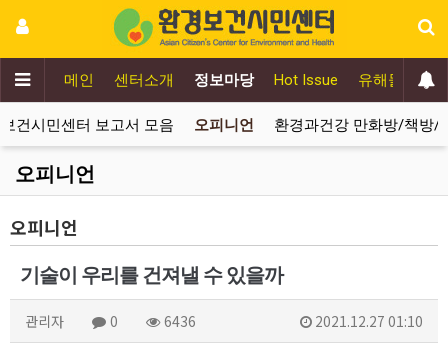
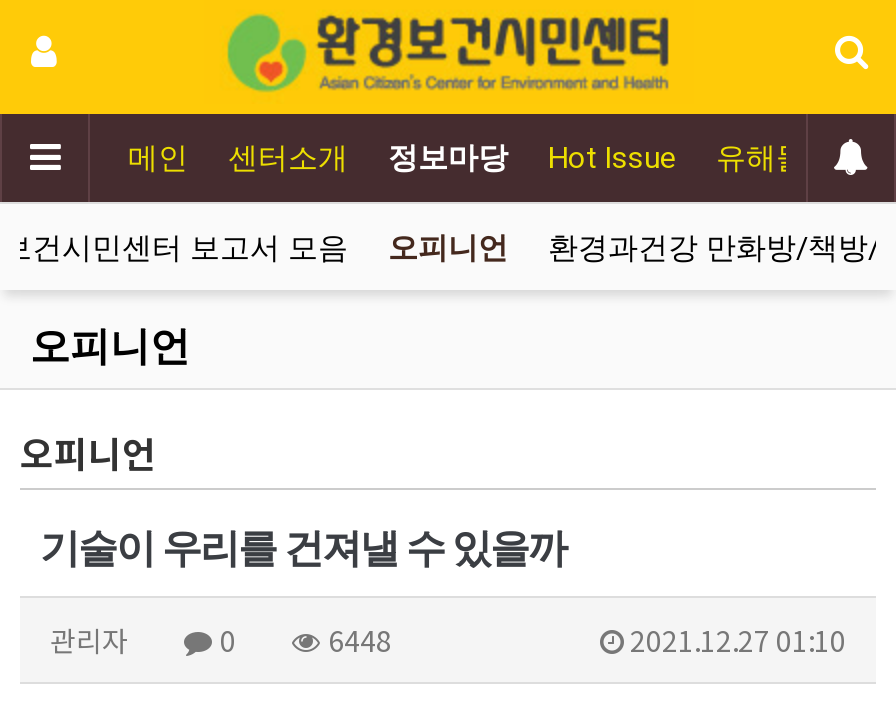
[106,311,196,331] 0 6436 -> [212,620,392,660] 0 6448

